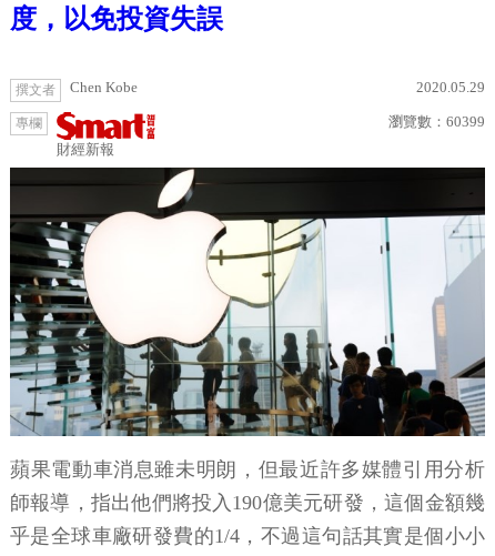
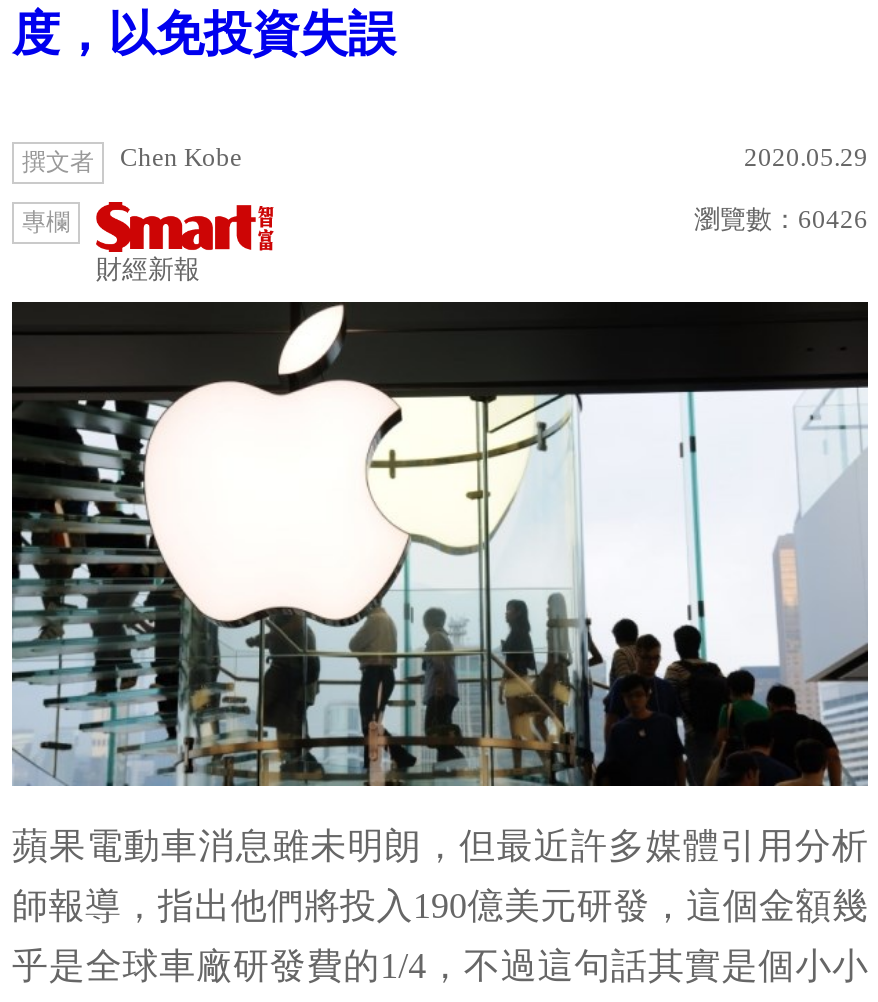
[388,113,485,130] 瀏覽數：60399 -> [694,204,868,234] 瀏覽數：60426

